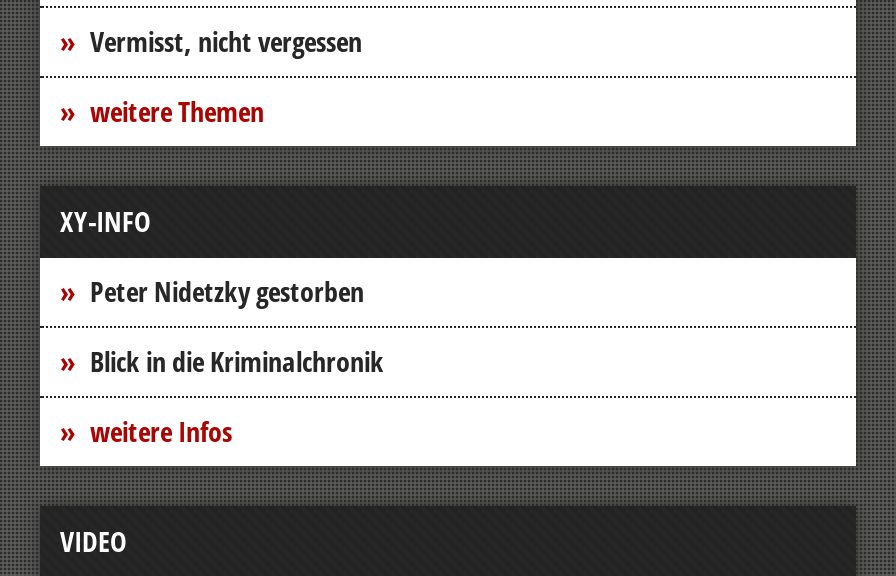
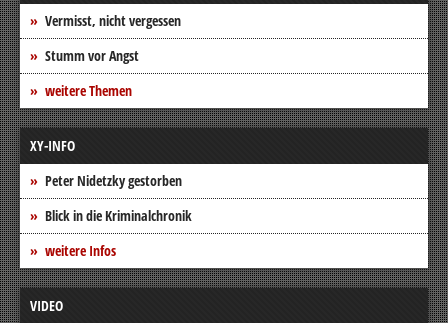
none -> [45,46,139,65] Stumm vor Angst

